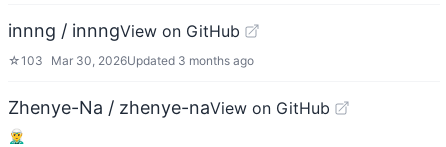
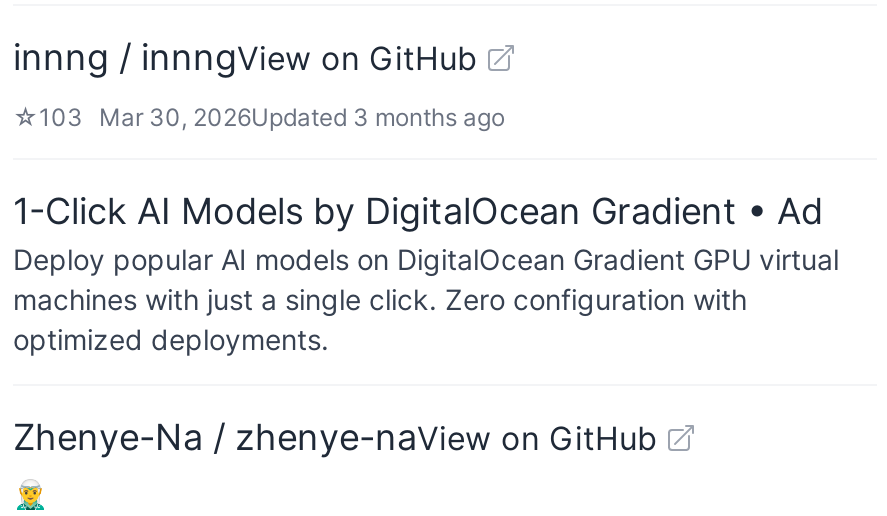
none -> [13,190,839,356] 1-Click AI Models by DigitalOcean Gradient • Ad | Deploy popular AI models on DigitalOcean Gradient GPU virtual | machines with just a single click. Zero configuration with | optimized deployments.

